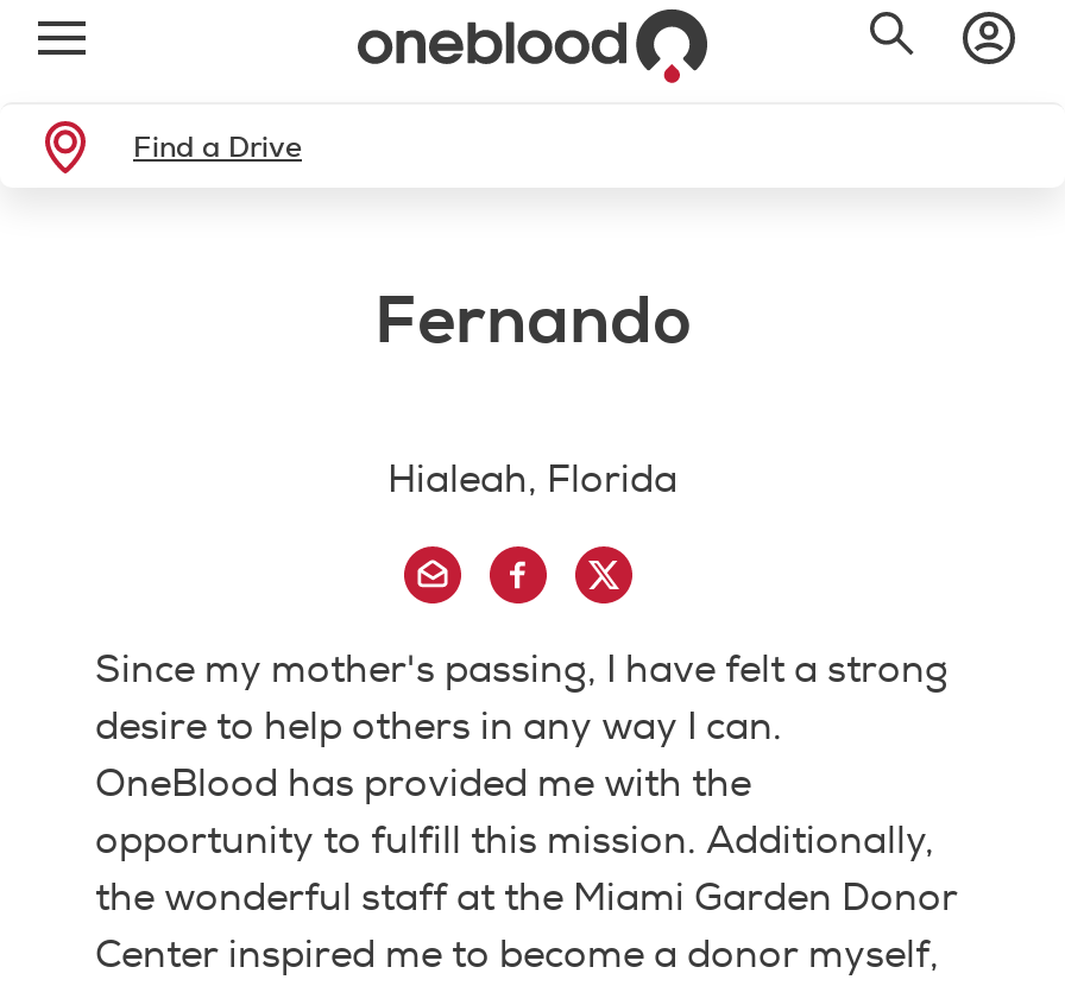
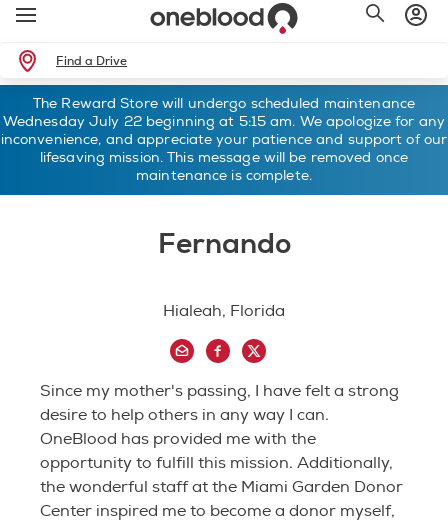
none -> [1,95,447,184] The Reward Store will undergo scheduled maintenance | Wednesday July 22 beginning at 5:15 am. We apologize for any | inconvenience, and appreciate your patience and support of our | lifesaving mission. This message will be removed once | maintenance is complete.

